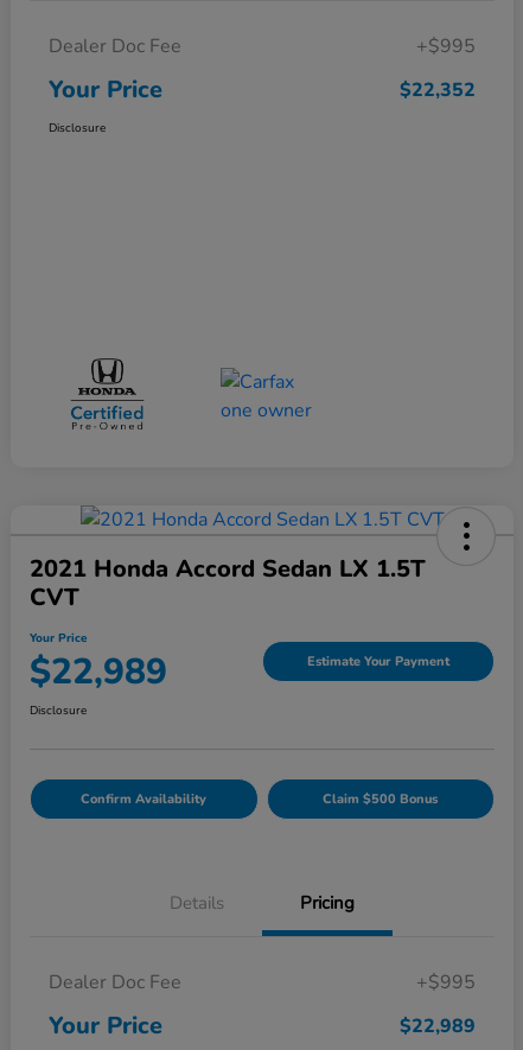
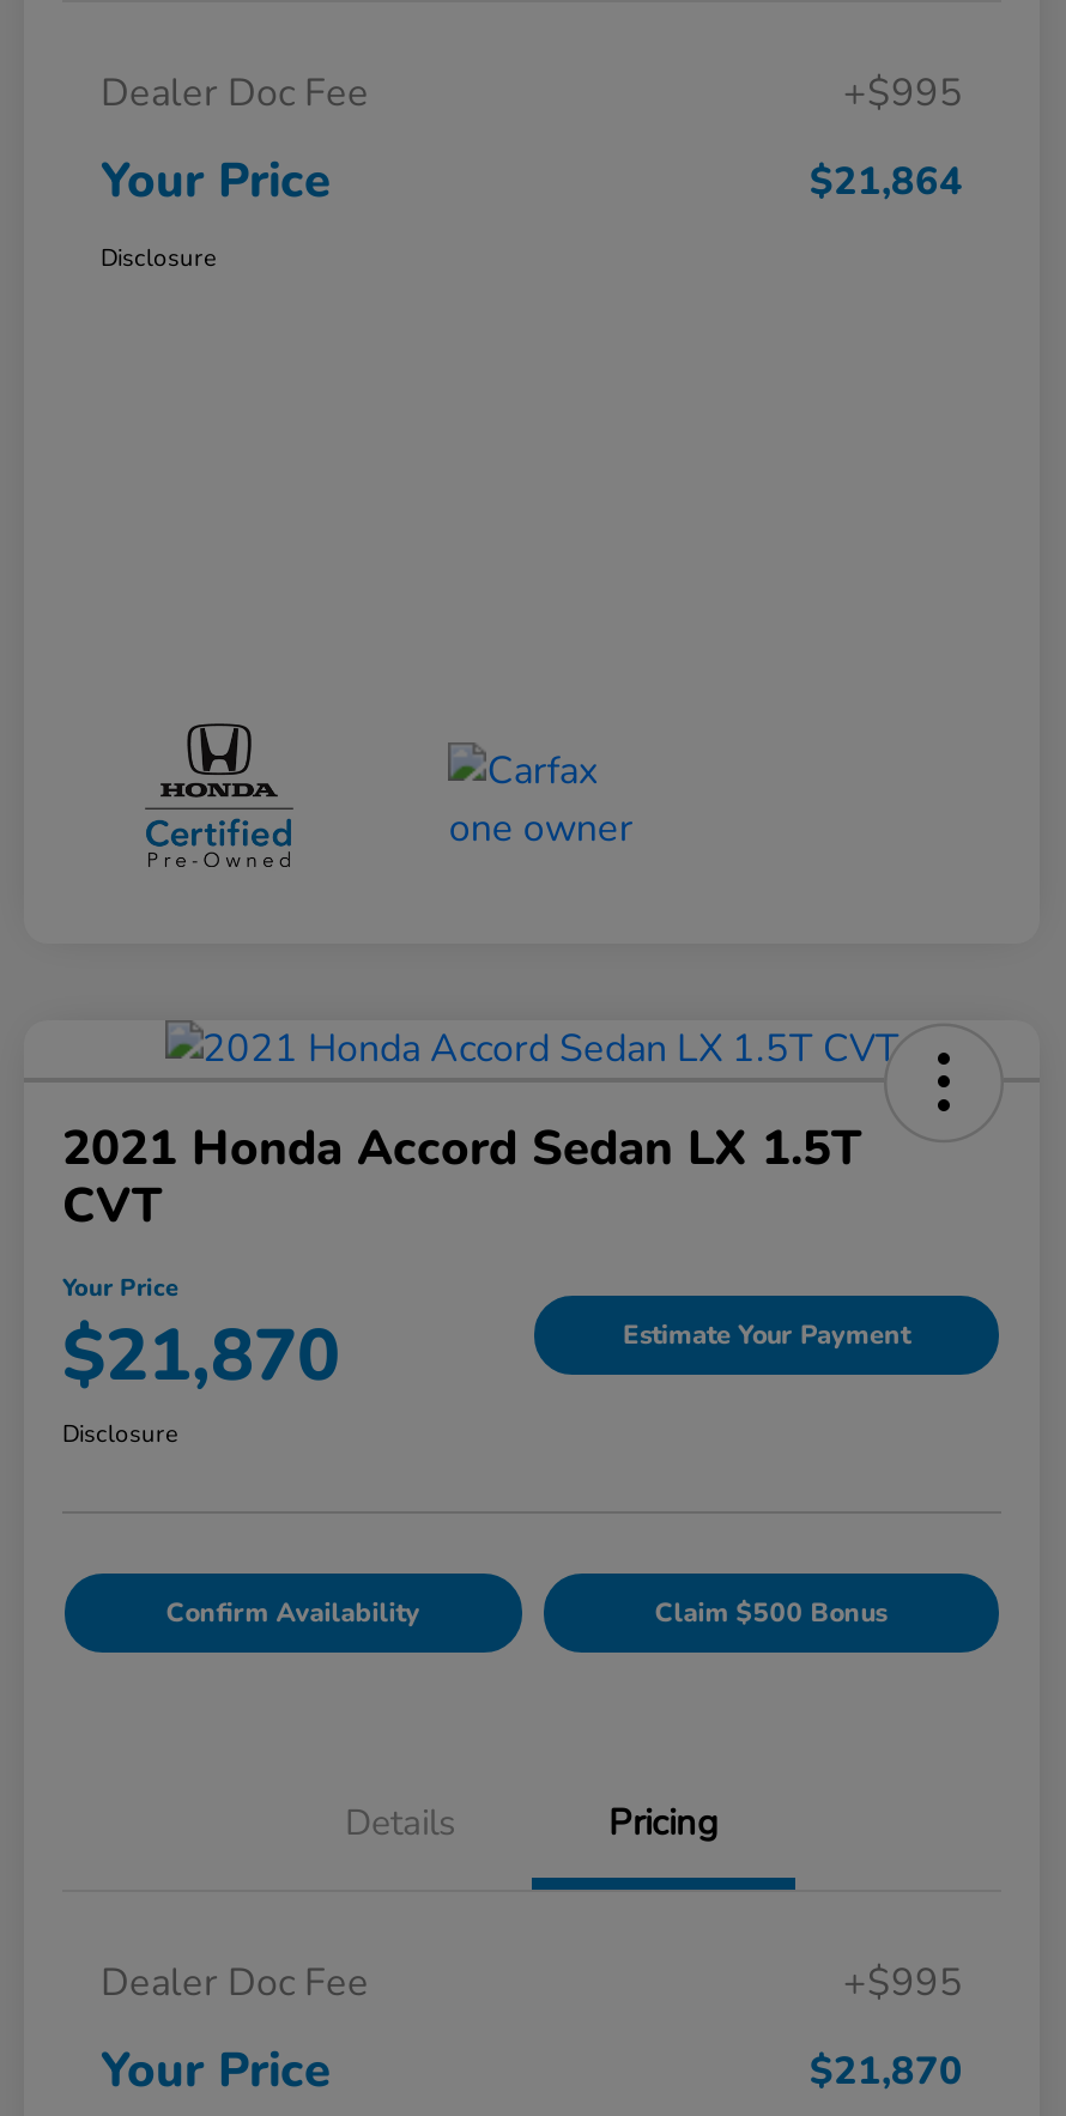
[400,77,476,103] $22,352 -> [810,155,963,207] $21,864
[30,648,167,697] $22,989 -> [62,1308,340,1406] $21,870
[400,1013,476,1039] $22,989 -> [810,2046,963,2098] $21,870

